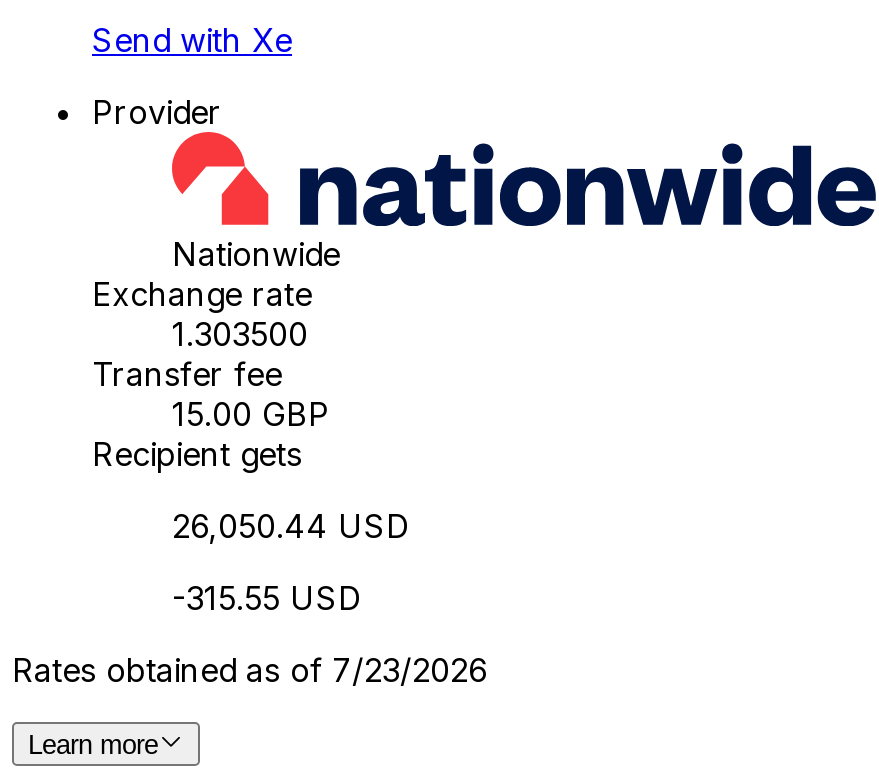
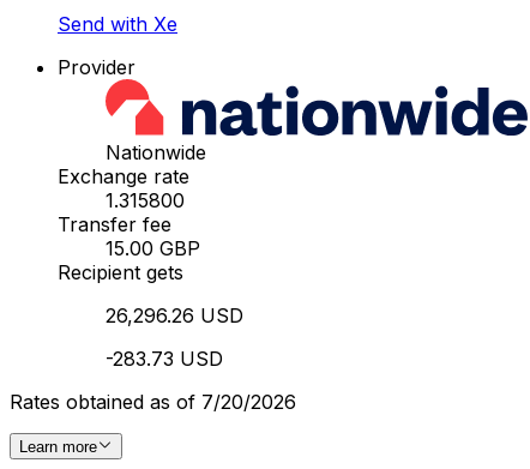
[172,314,308,354] 1.303500 -> [106,188,185,212] 1.315800
[172,506,410,546] 26,050.44 USD -> [106,303,243,327] 26,296.26 USD
[172,578,362,618] -315.55 USD -> [106,347,223,371] -283.73 USD
[12,650,488,690] Rates obtained as of 7/23/2026 -> [10,390,296,414] Rates obtained as of 7/20/2026

